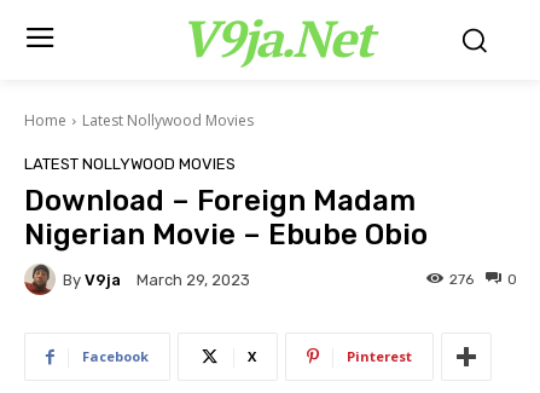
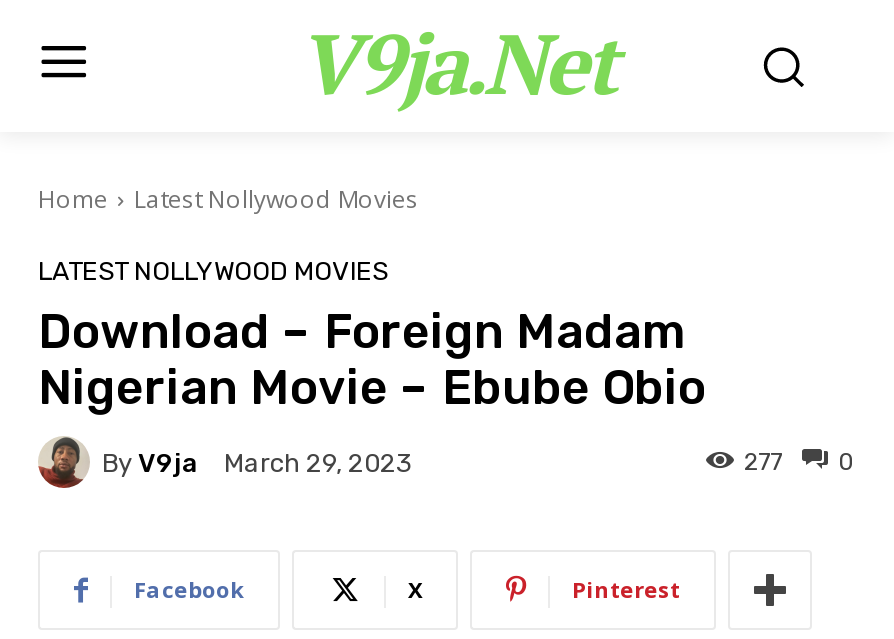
[449,271,517,288] 276 0 -> [744,448,854,476] 277 0

